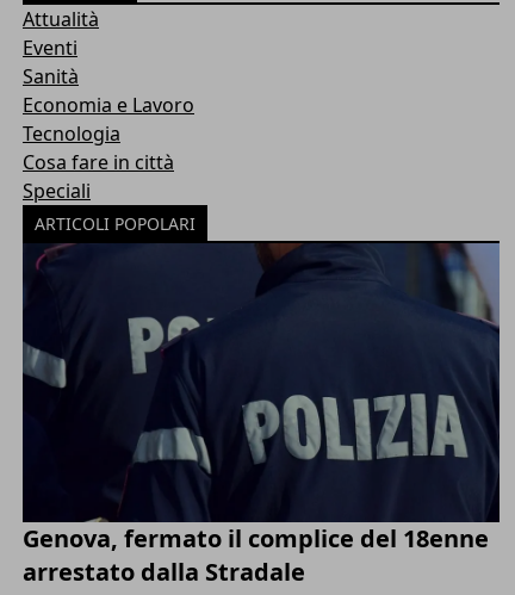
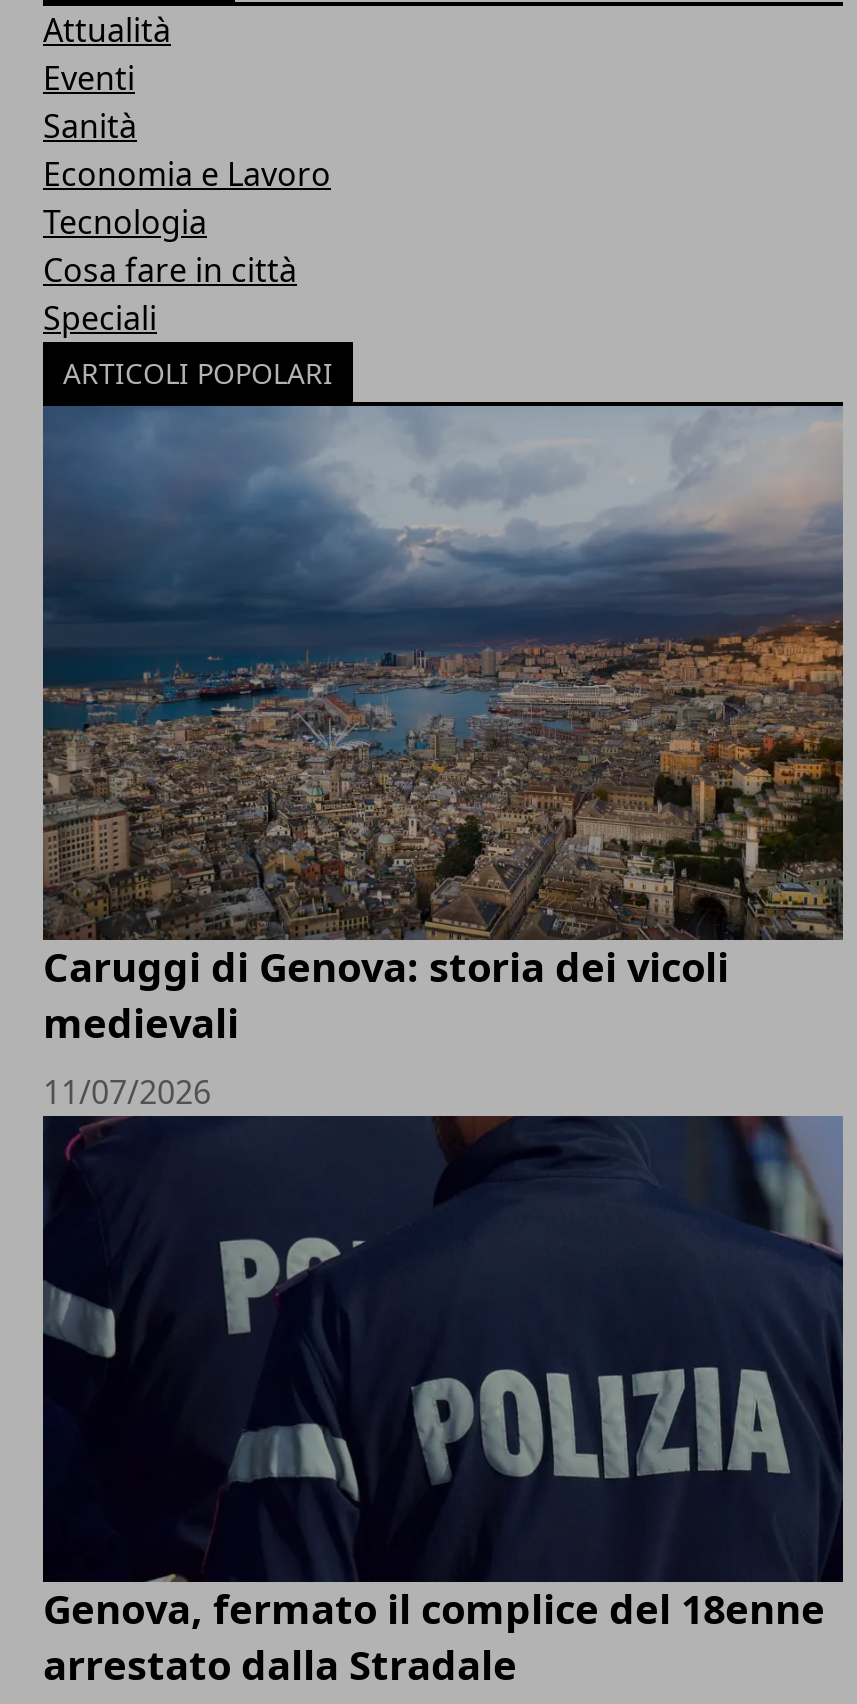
none -> [41,404,845,1113] [image] | Caruggi di Genova: storia dei vicoli | medievali | 11/07/2026

